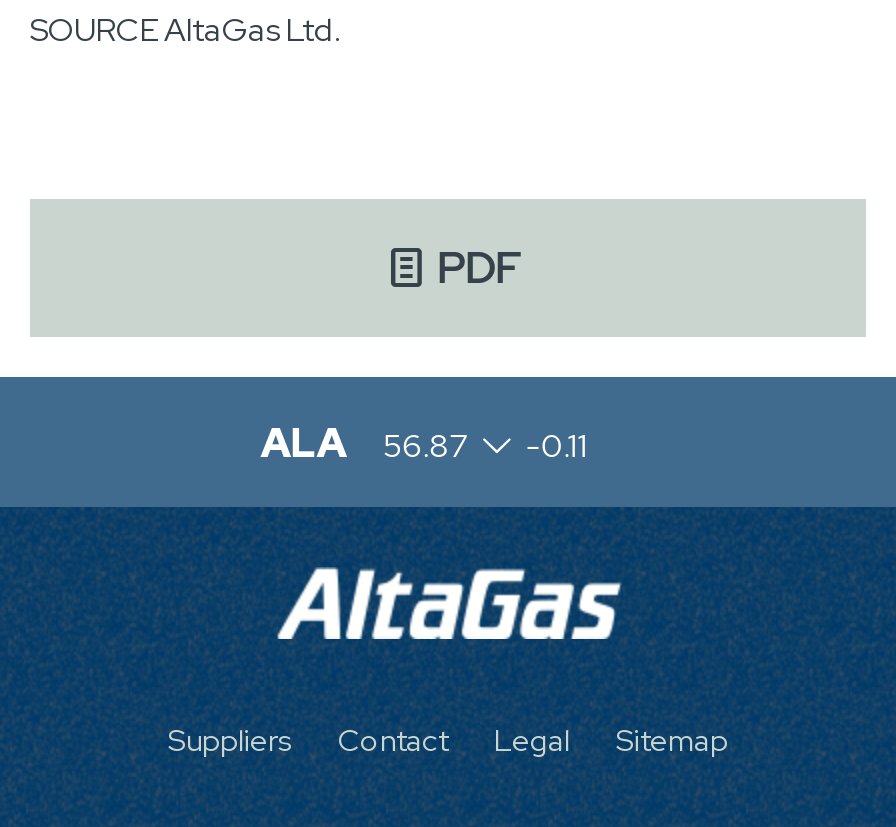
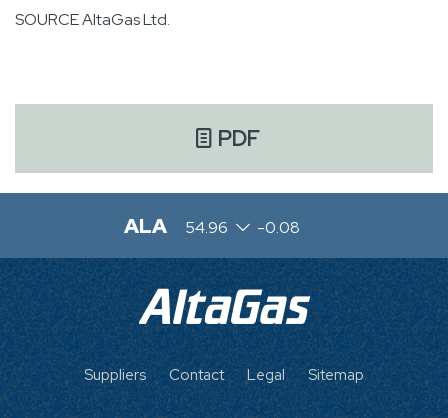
[383,426,469,468] 56.87 -> [185,217,228,238] 54.96
[525,426,587,468] -0.11 -> [257,217,300,238] -0.08

